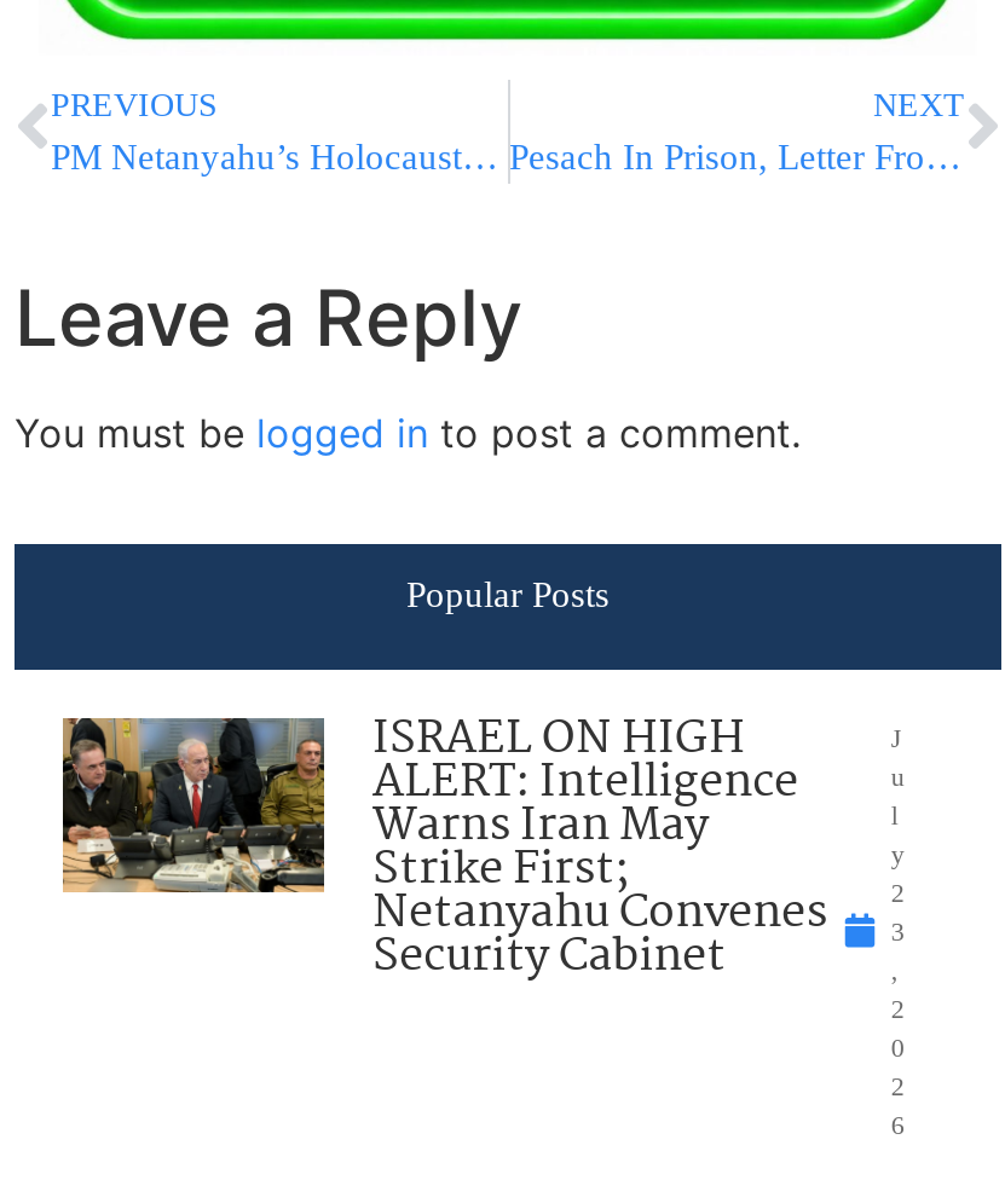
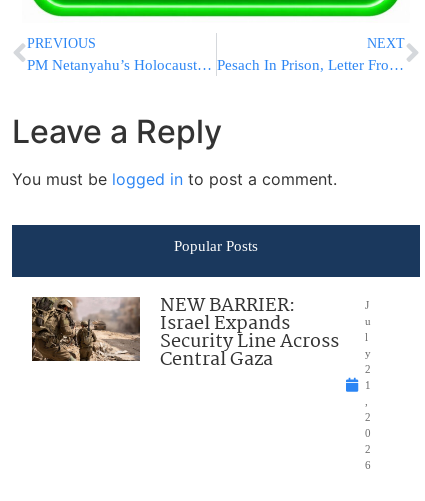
[60,703,827,993] [image] | ISRAEL ON HIGH | ALERT: Intelligence | Warns Iran May | Strike First; | Netanyahu Convenes | Security Cabinet -> [31,291,339,375] [image] | NEW BARRIER: | Israel Expands | Security Line Across | Central Gaza
[891,915,906,945] 3 -> [365,379,371,391] 1

